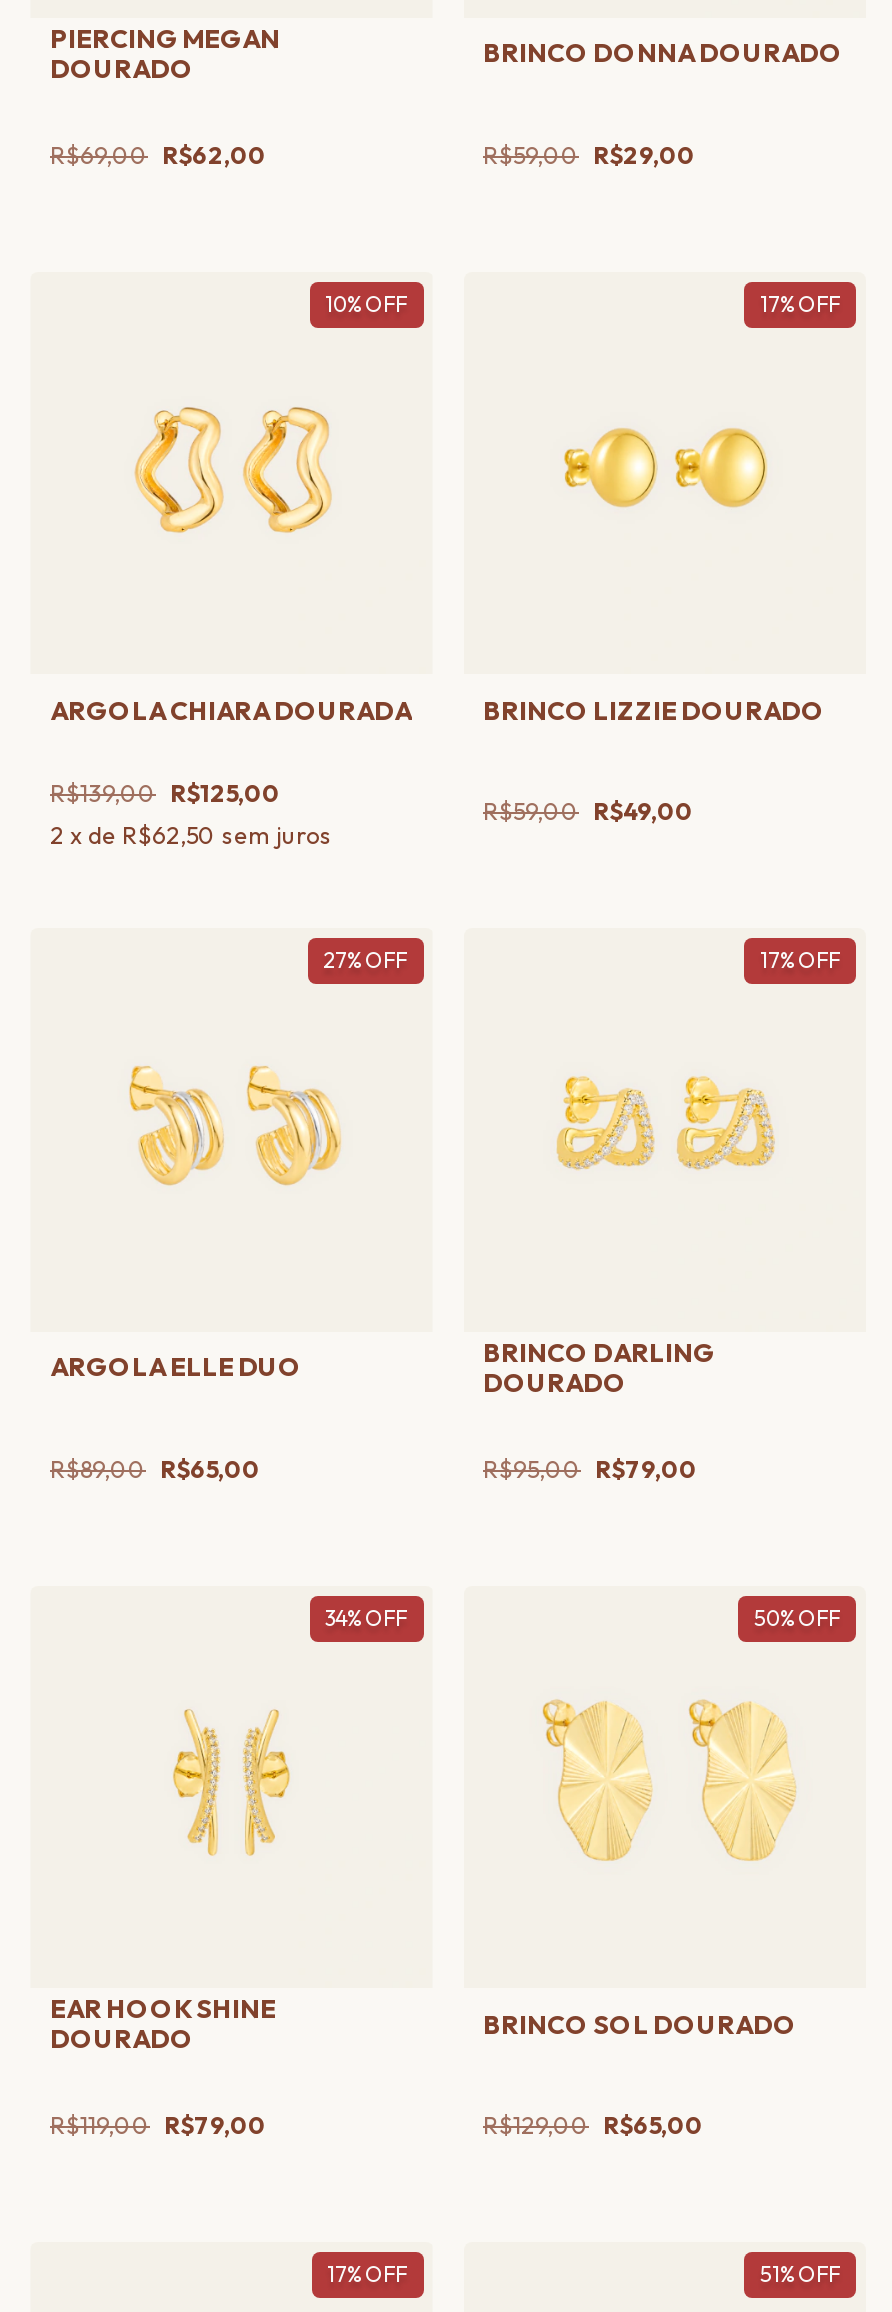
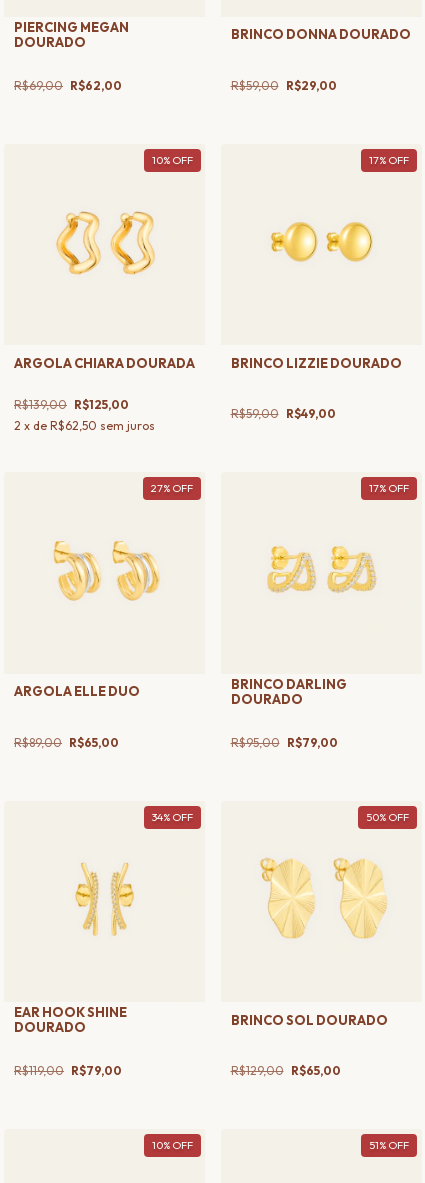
[327,2261,407,2289] 17% OFF -> [151,1138,192,1152] 10% OFF

